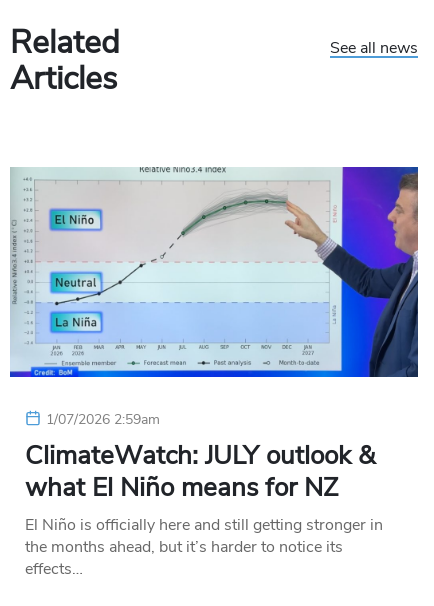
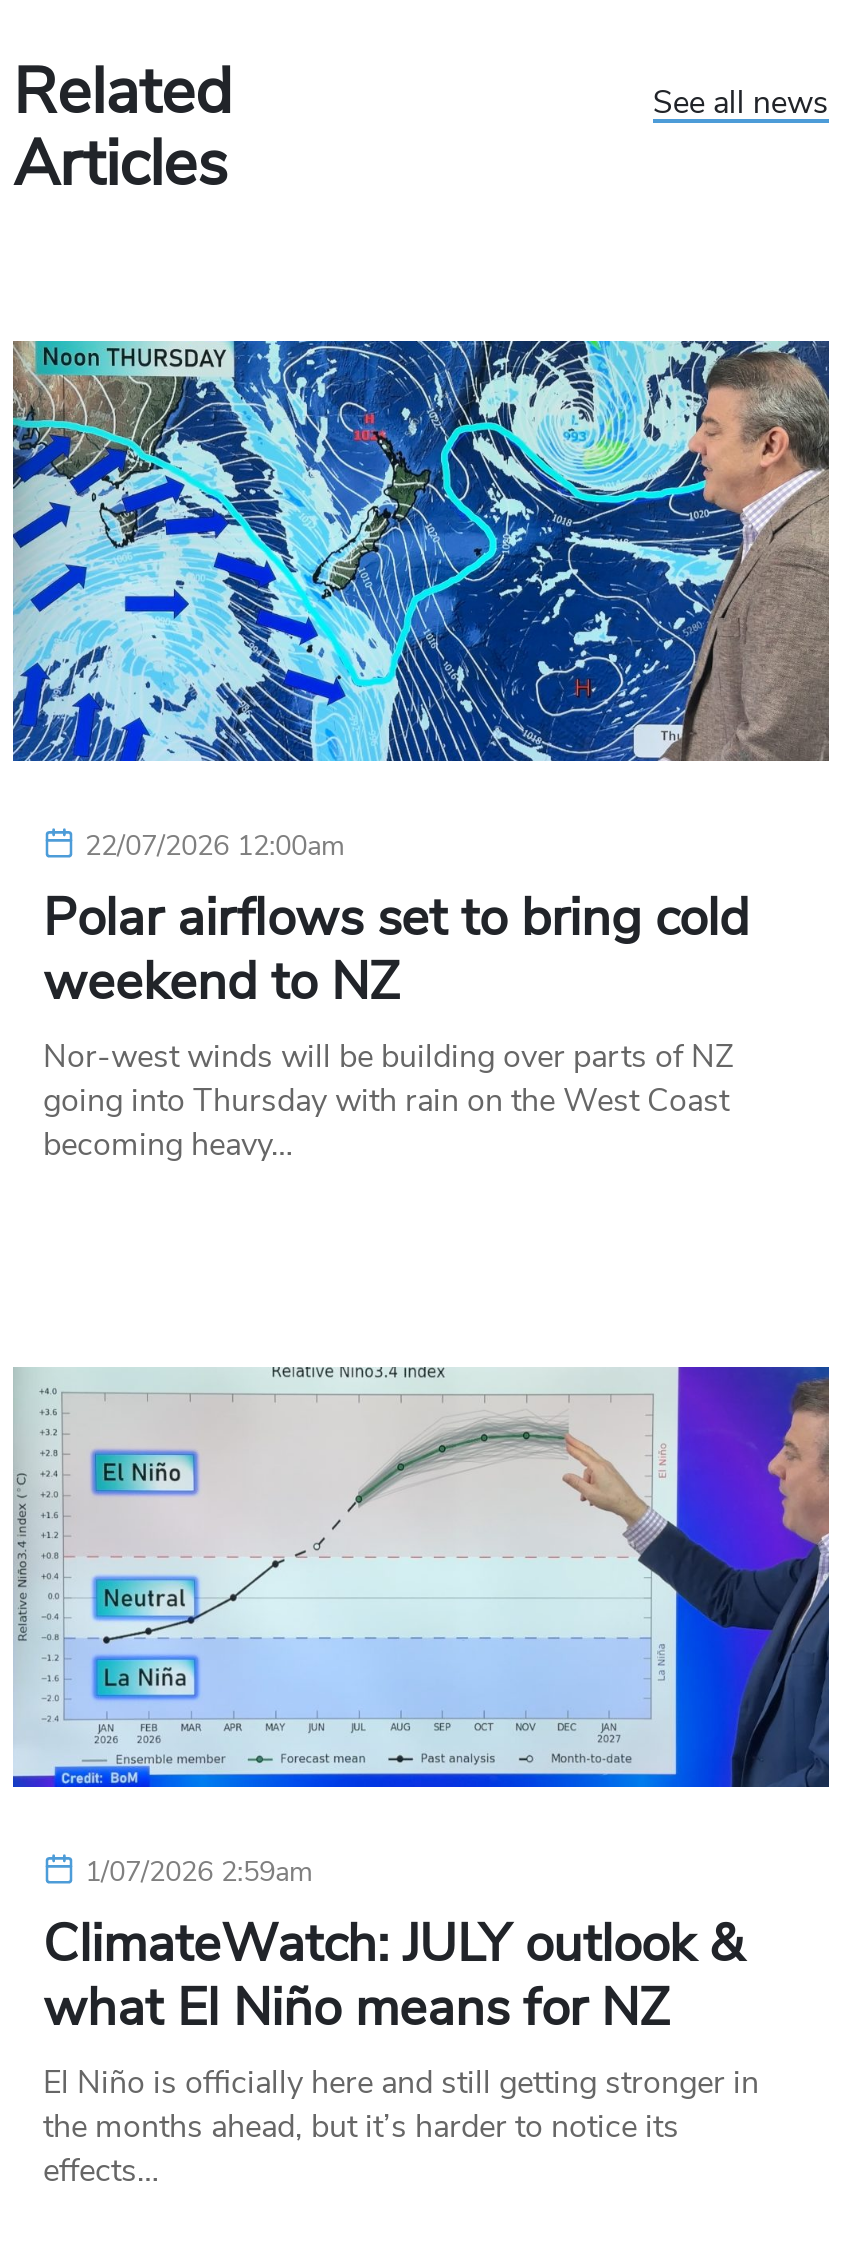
none -> [11,339,831,1167] [image] | 22/07/2026 12:00am | Polar airflows set to bring cold | weekend to NZ | Nor-west winds will be building over parts of NZ | going into Thursday with rain on the West Coast | becoming heavy…

